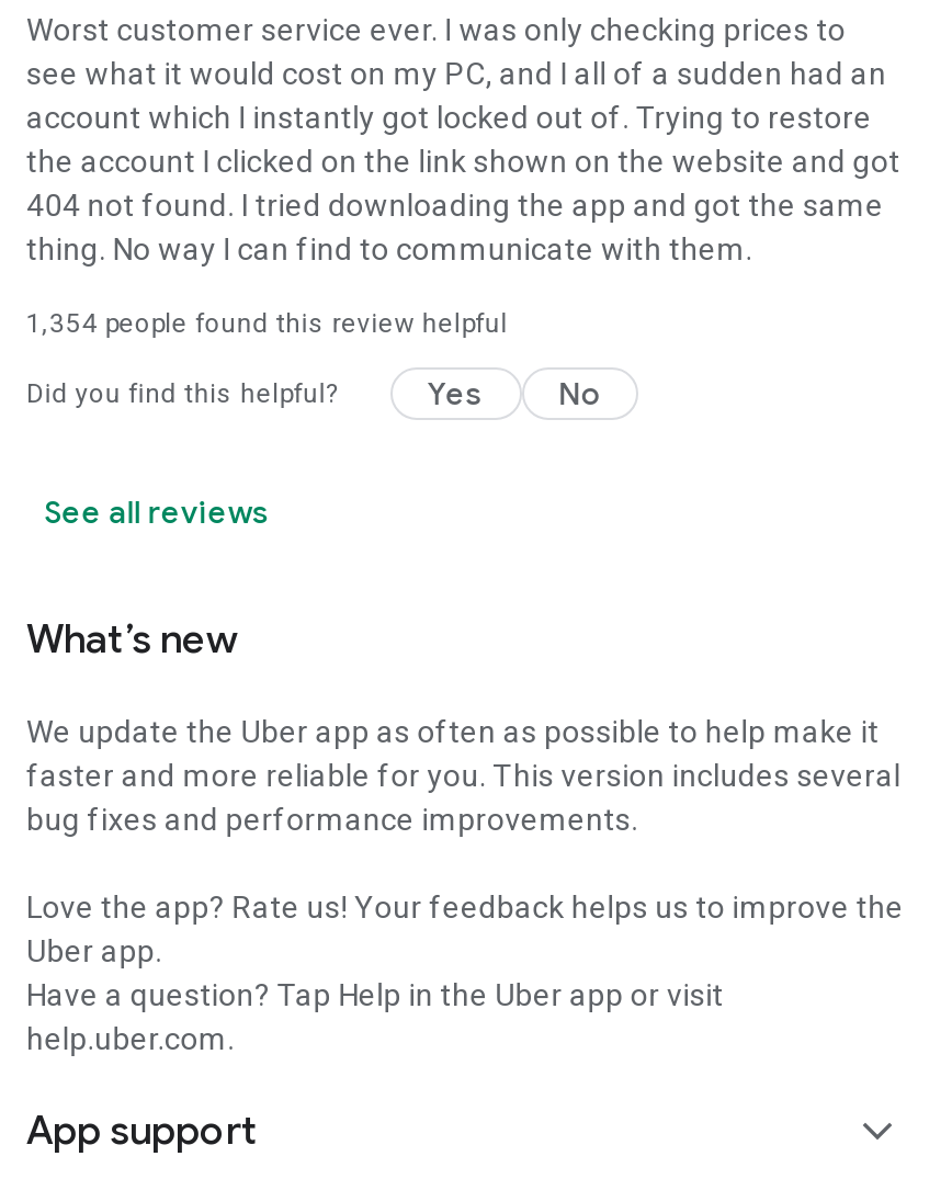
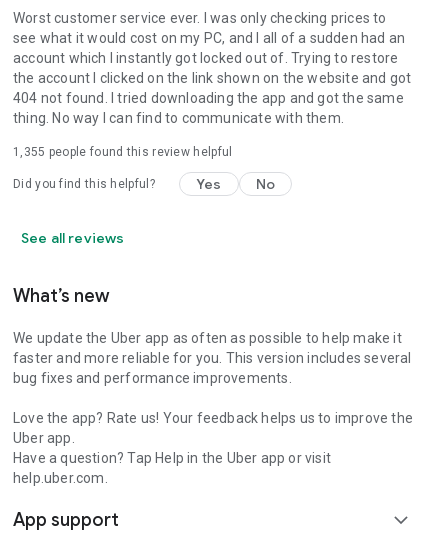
[26,309,508,339] 1,354 people found this review helpful -> [13,145,232,159] 1,355 people found this review helpful

